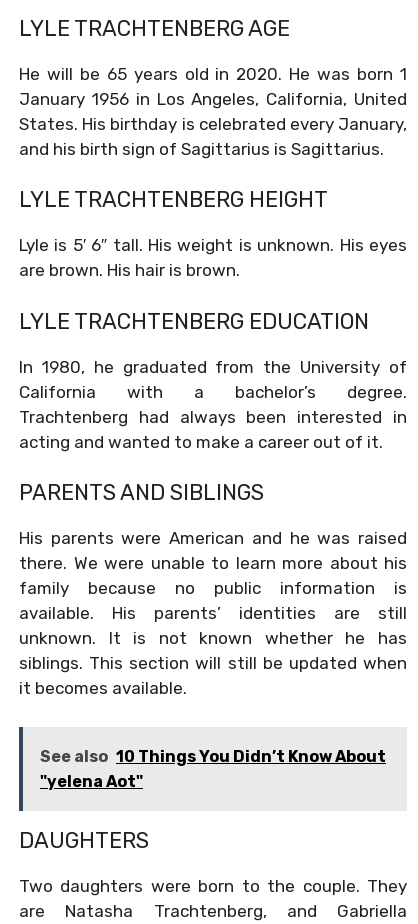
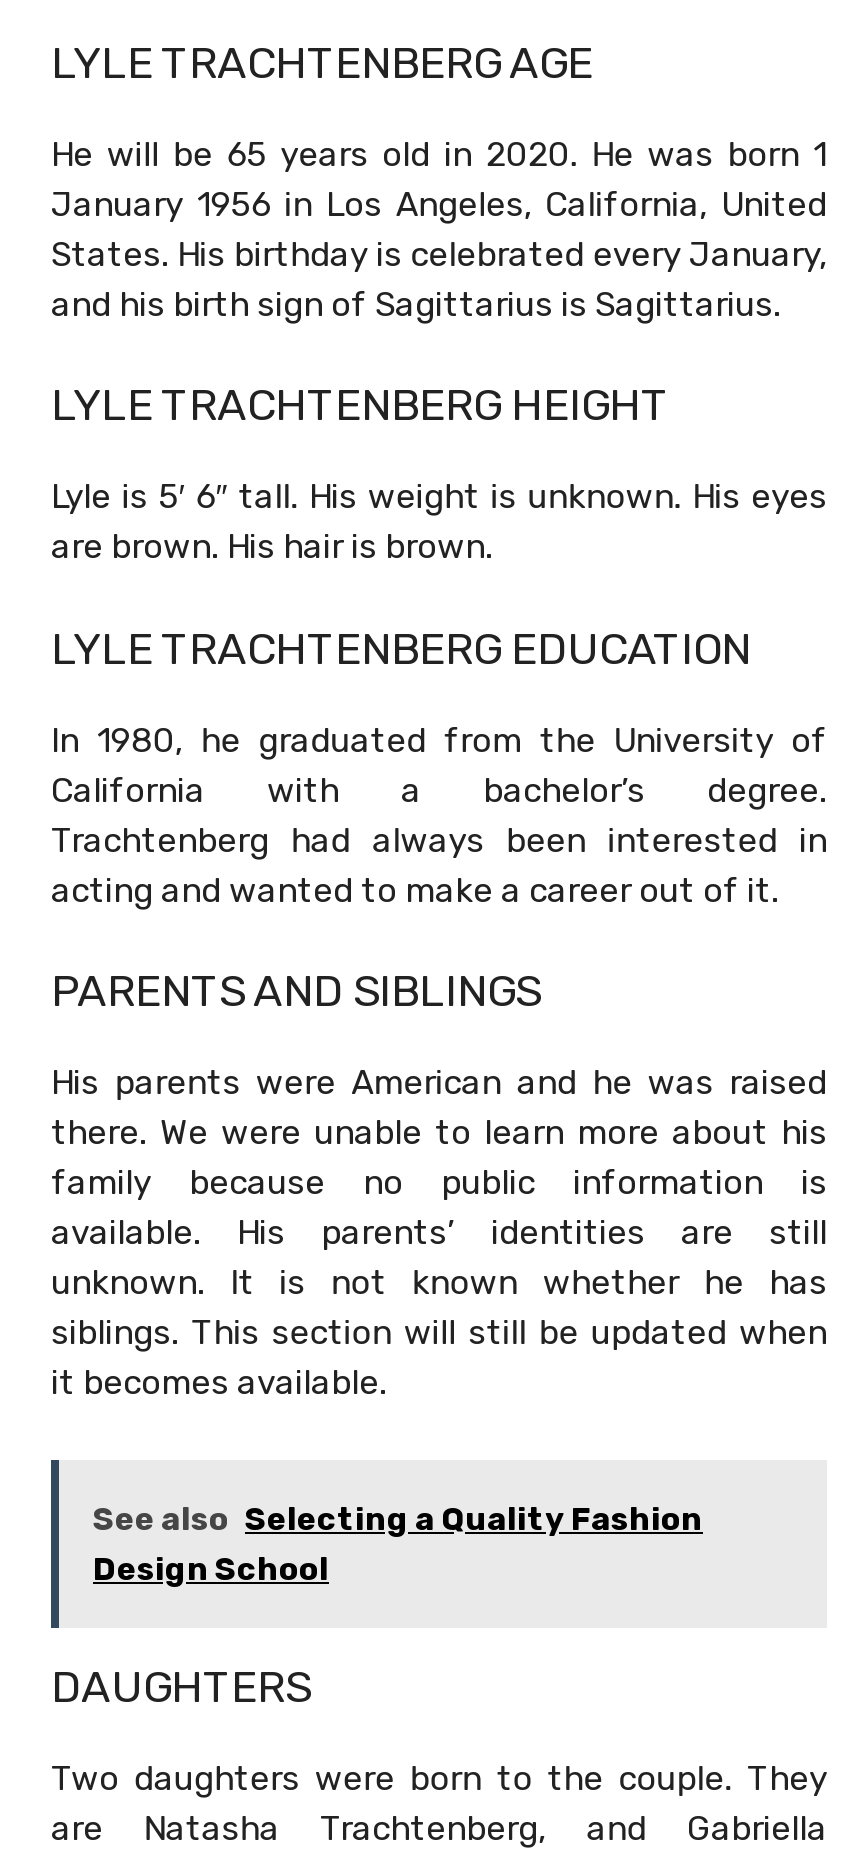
[40,746,386,790] See also 10 Things You Didn’t Know About | "yelena Aot" -> [93,1499,703,1587] See also Selecting a Quality Fashion | Design School

